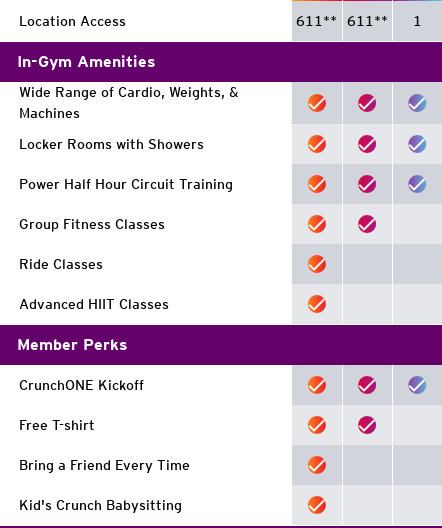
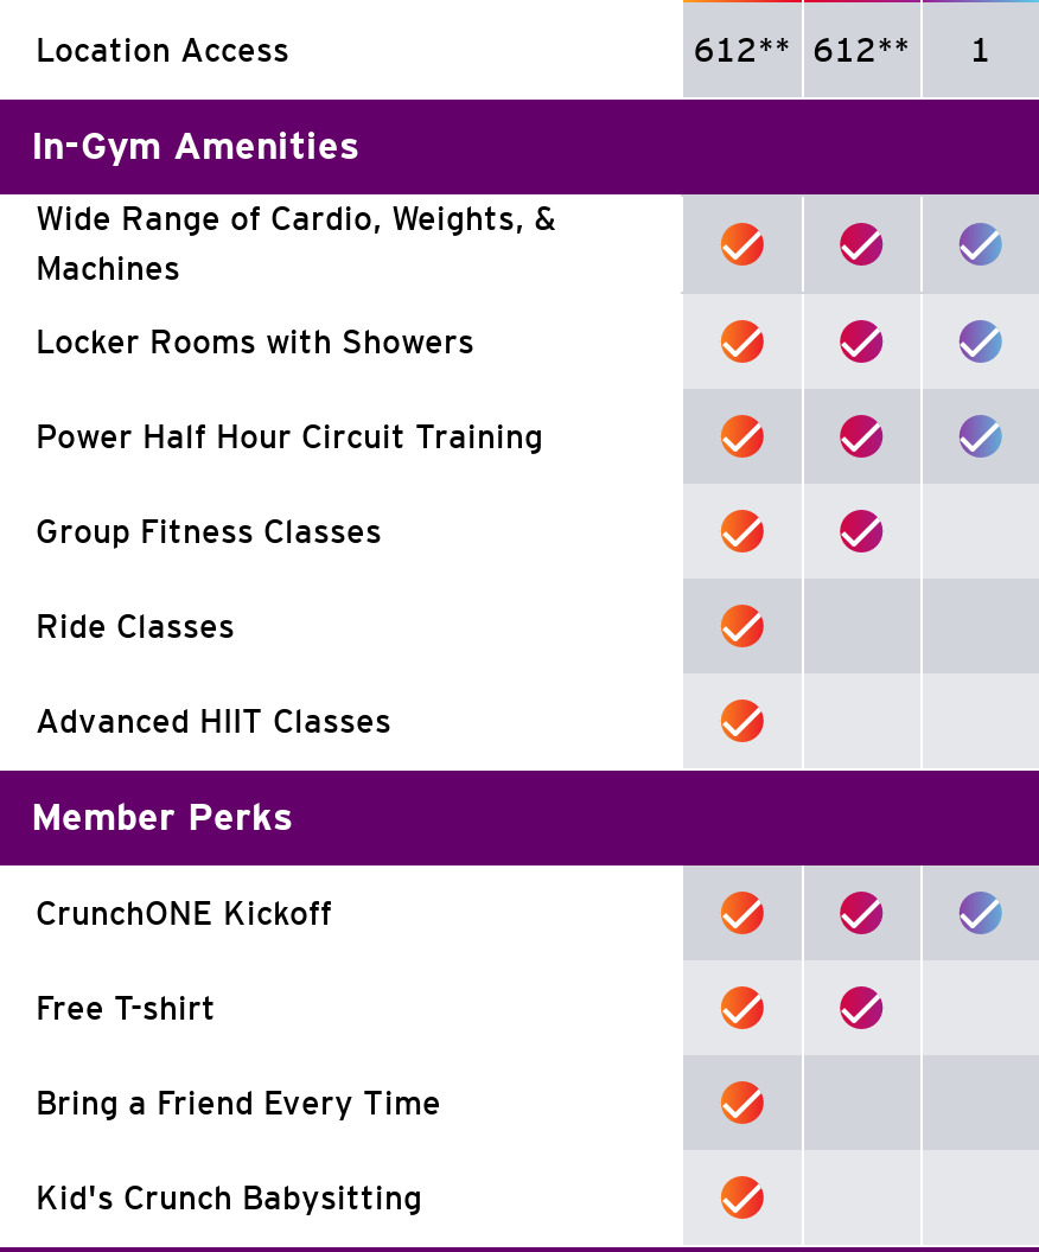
[296,12,422,28] 611** 611** 1 -> [694,30,991,68] 612** 612** 1

